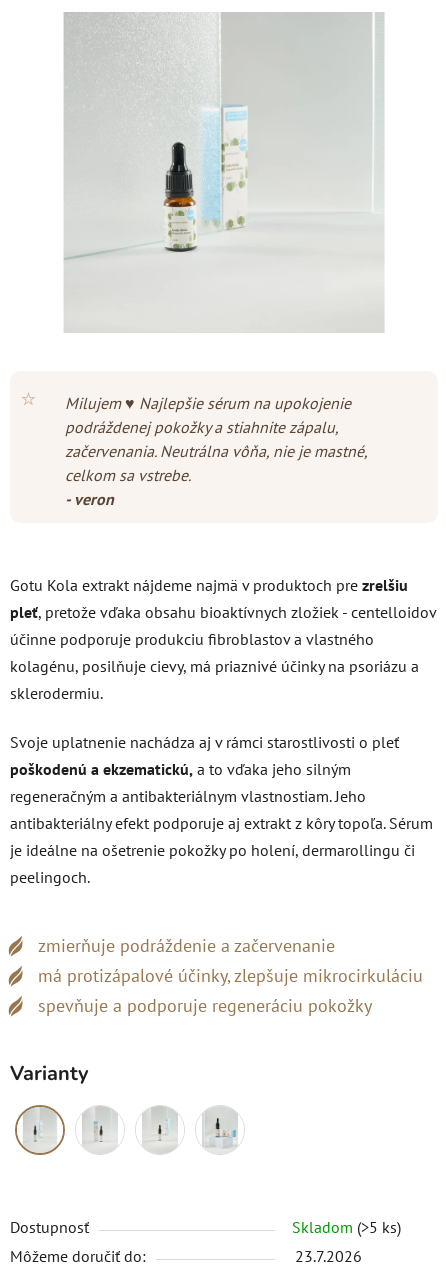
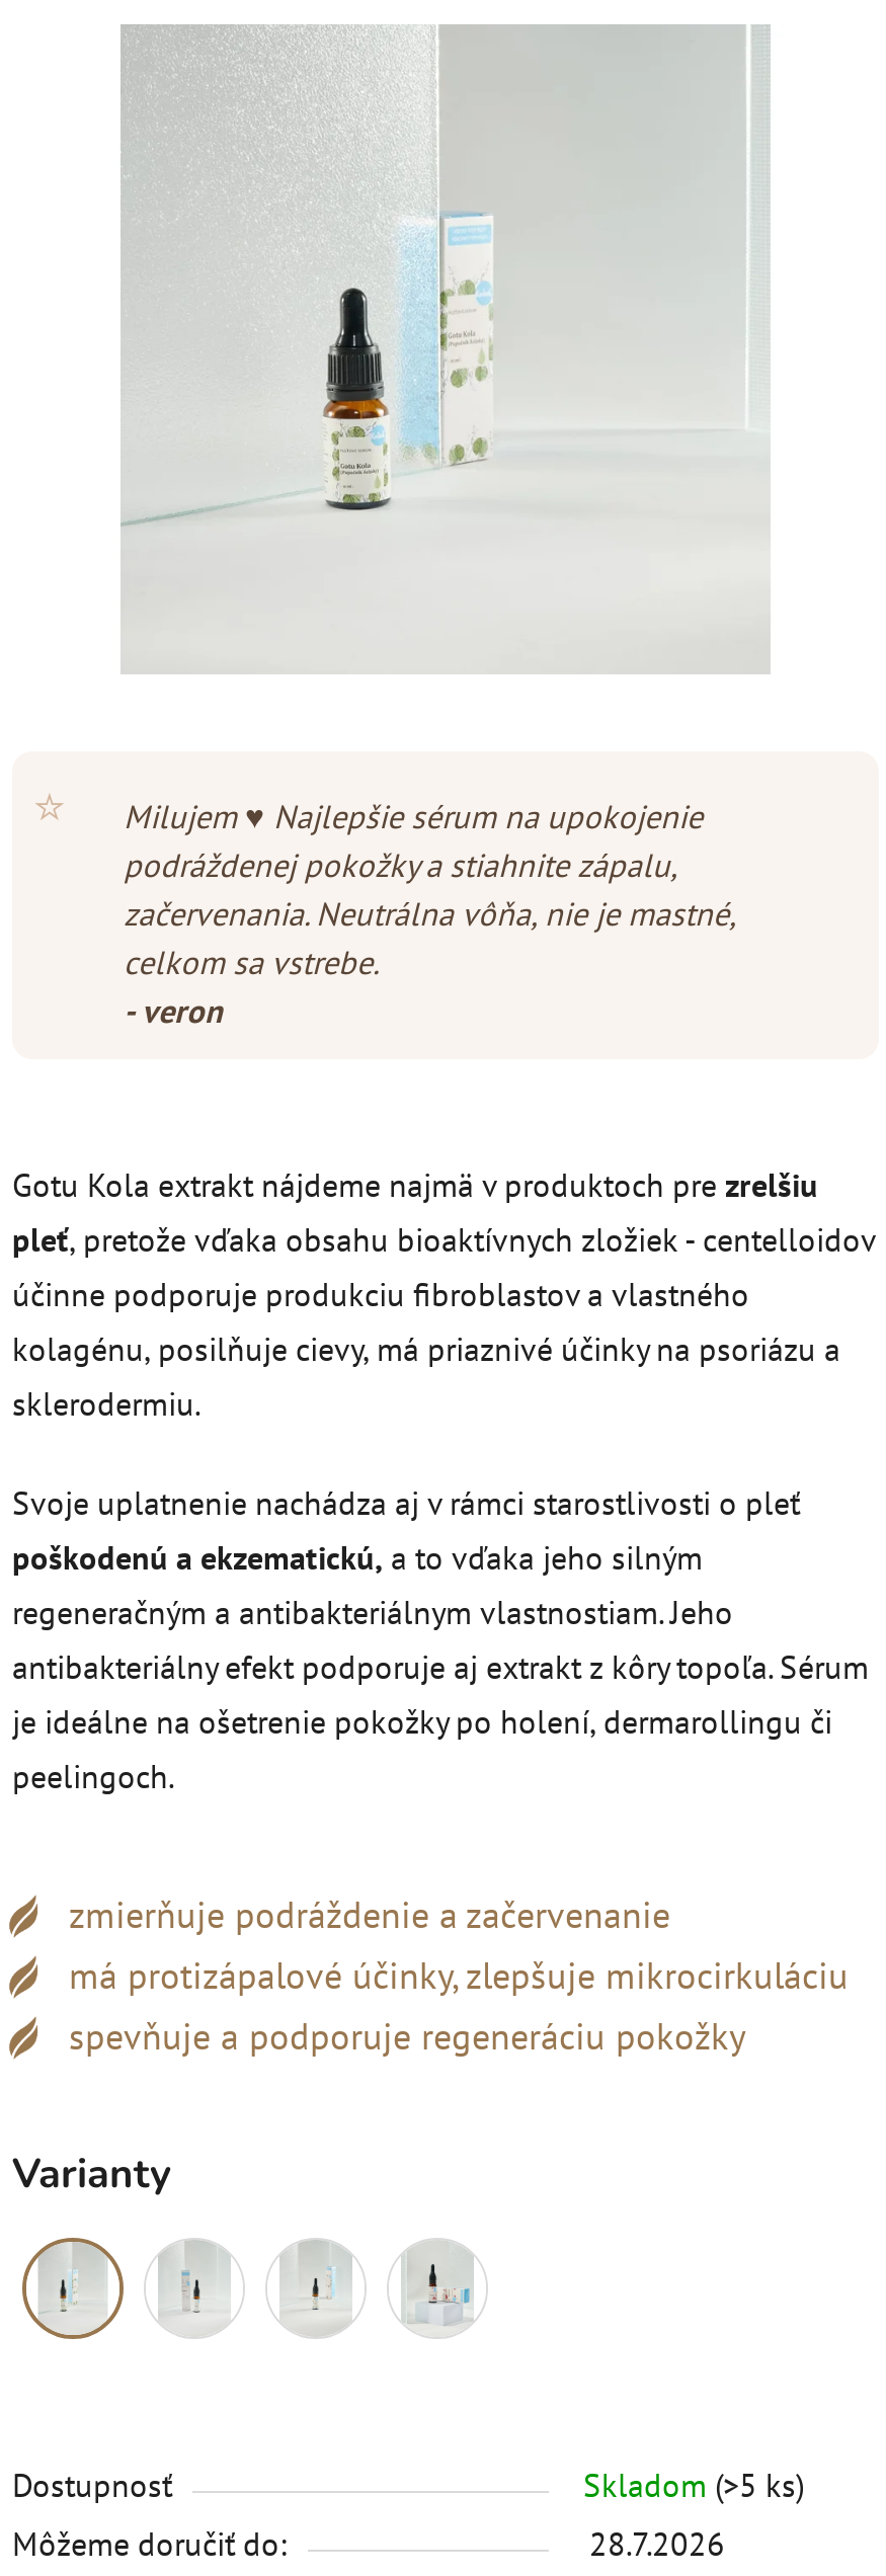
[295,1246,362,1266] 23.7.2026 -> [589,2523,725,2564] 28.7.2026

